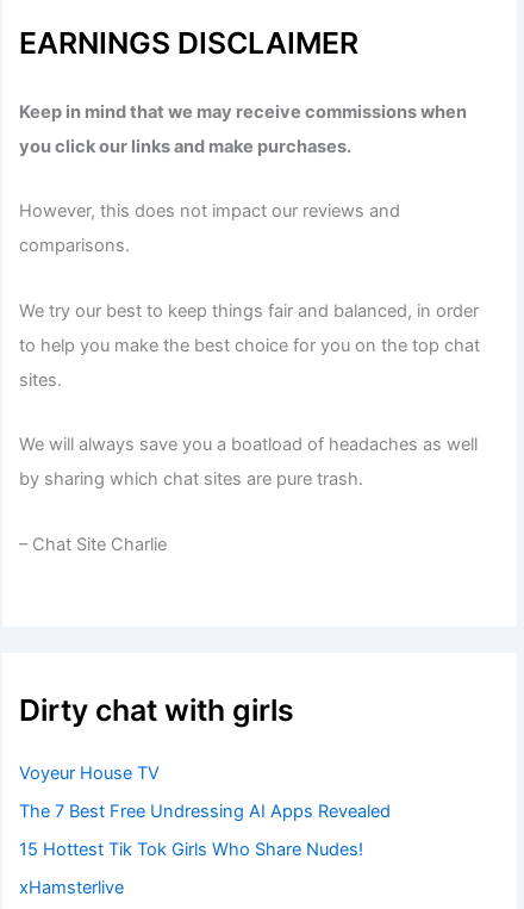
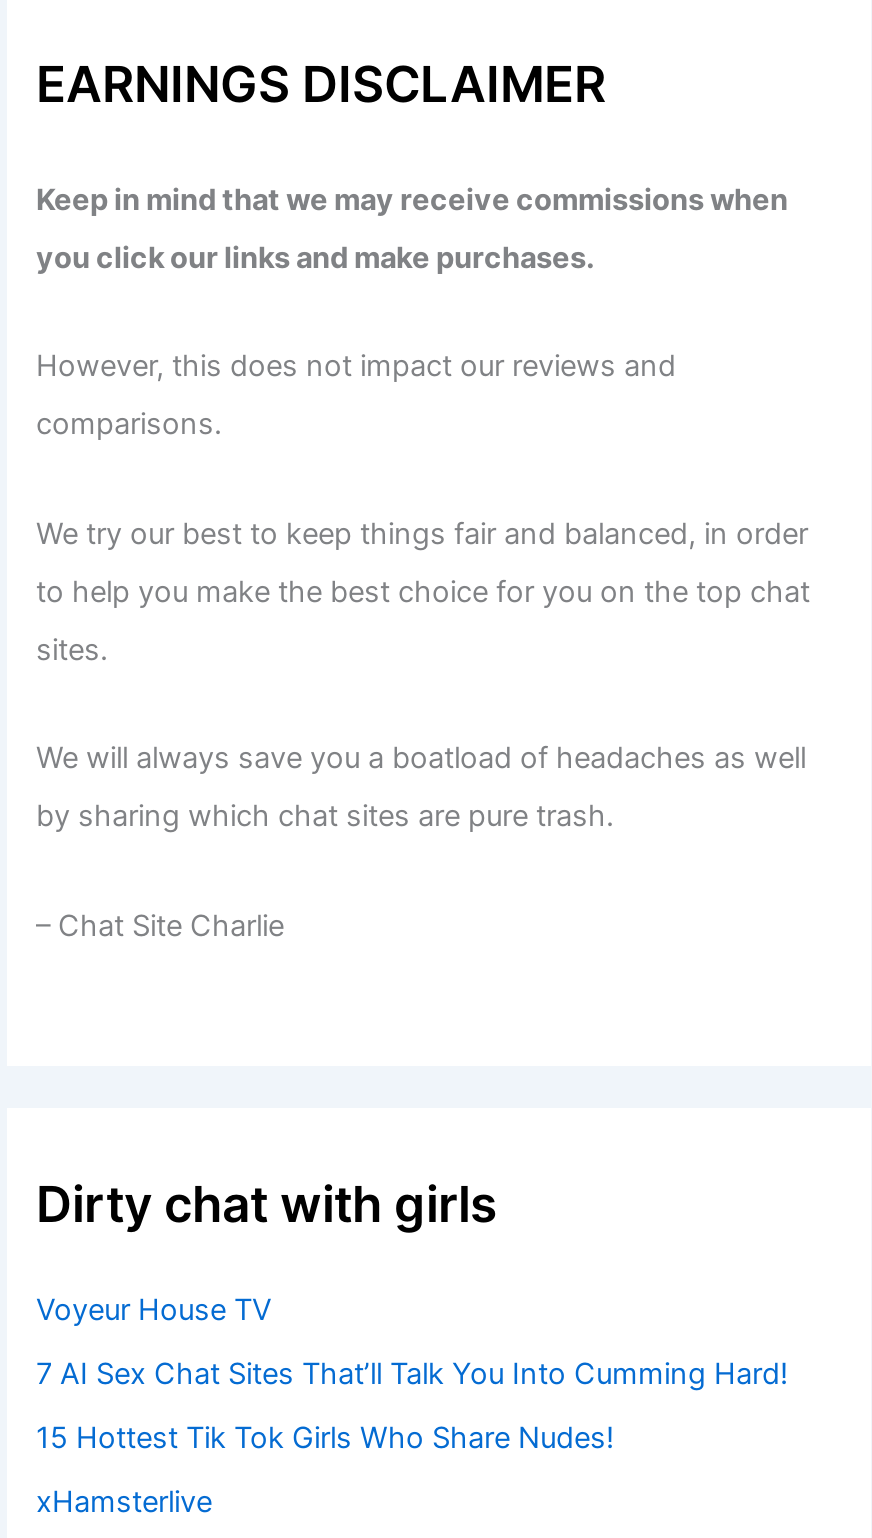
[20,801,391,822] The 7 Best Free Undressing AI Apps Revealed -> [36,1356,788,1392] 7 AI Sex Chat Sites That’ll Talk You Into Cumming Hard!

